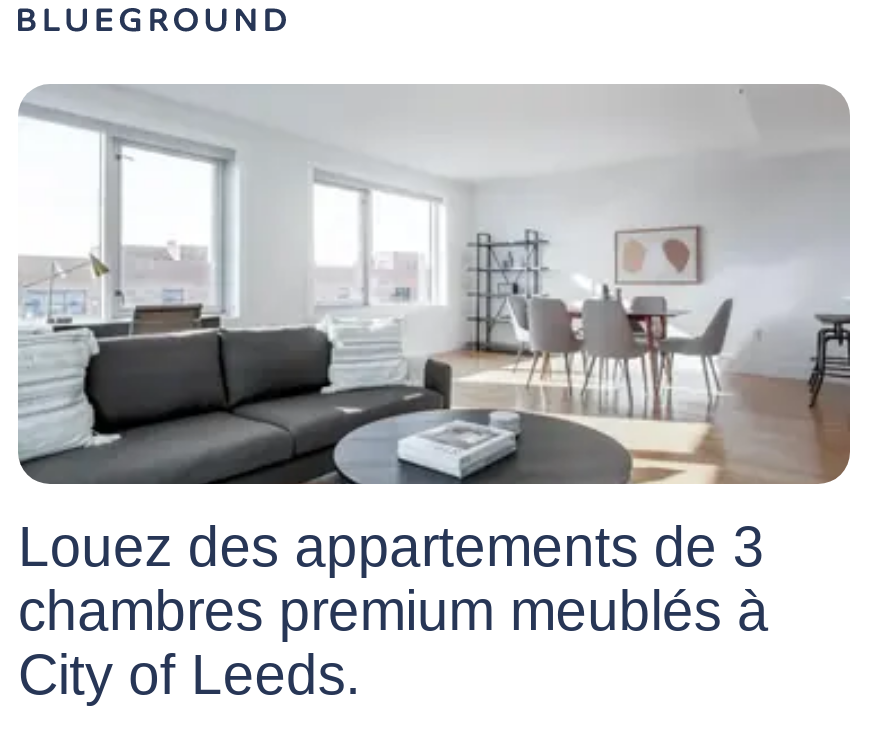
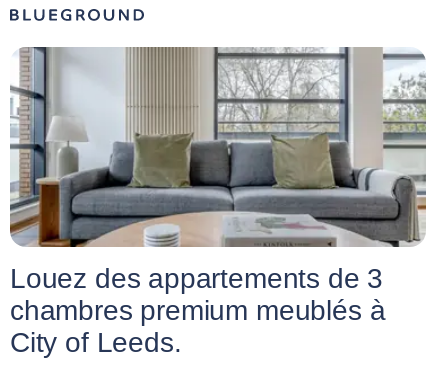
[18,84,850,486] [image] -> [9,47,426,248] [image]

